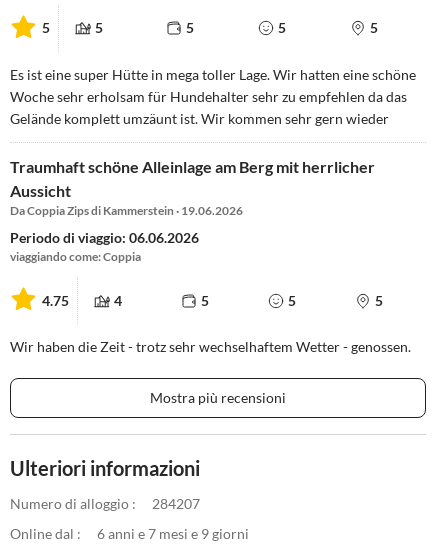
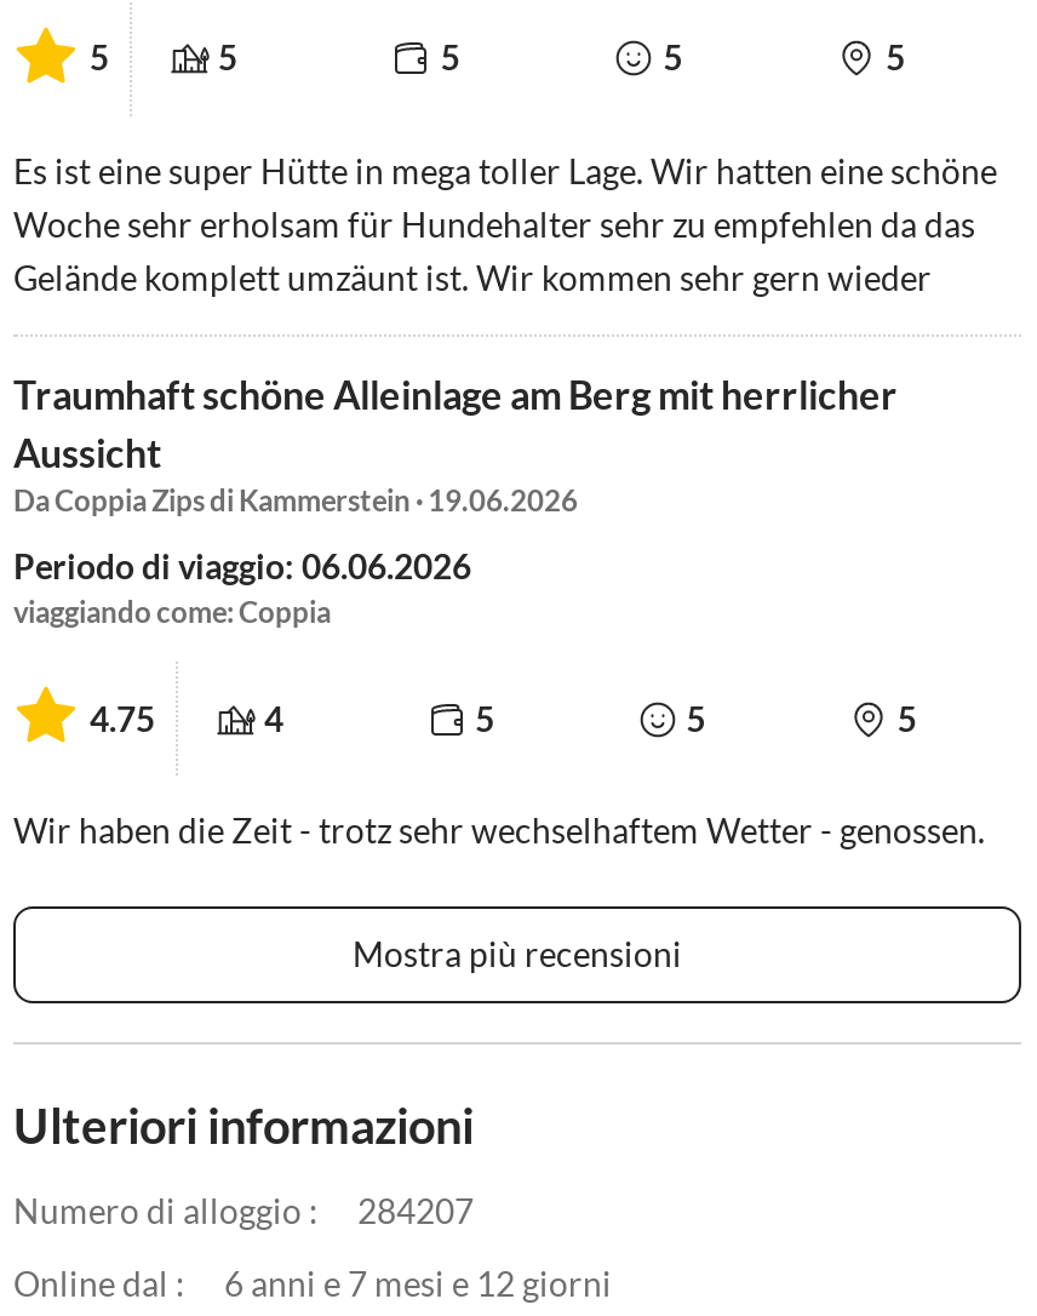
[97,525,249,542] 6 anni e 7 mesi e 9 giorni -> [224,1263,612,1305] 6 anni e 7 mesi e 12 giorni

